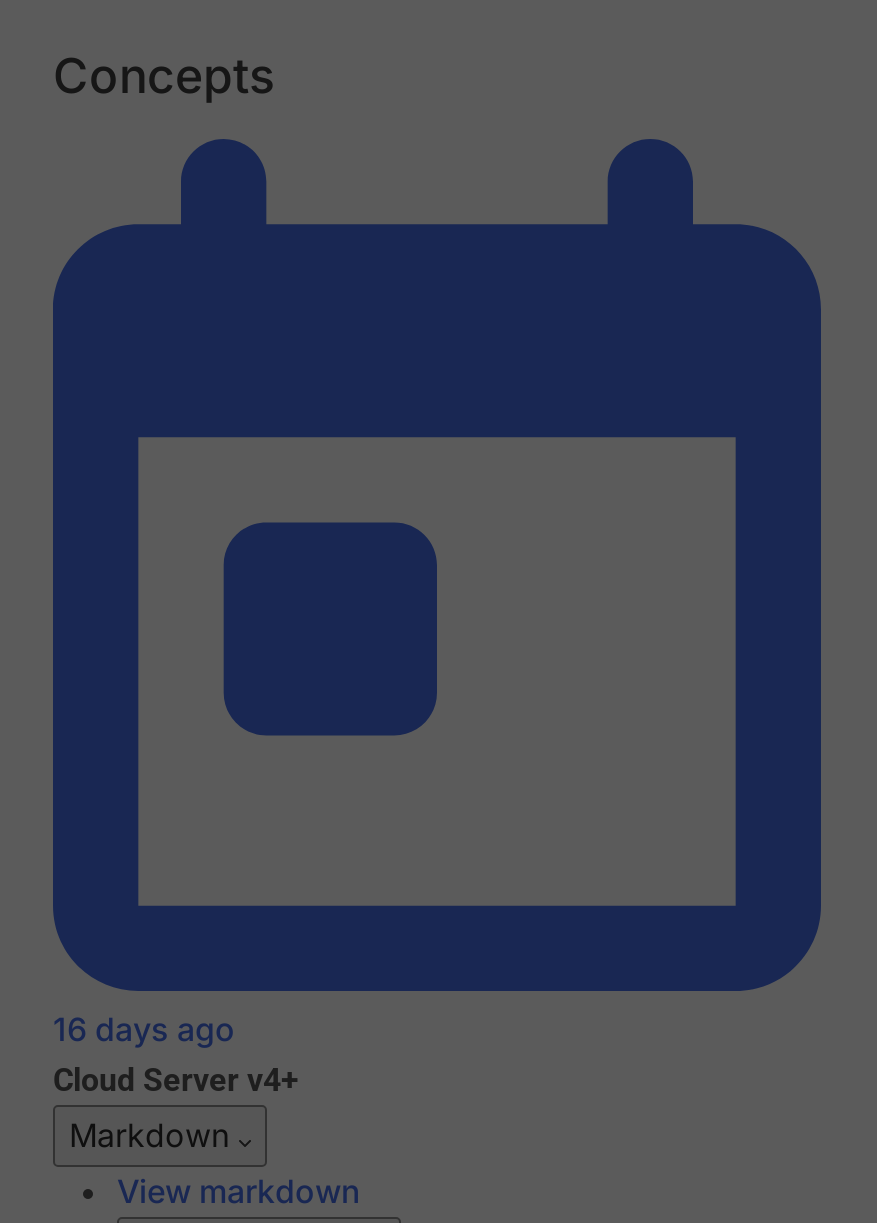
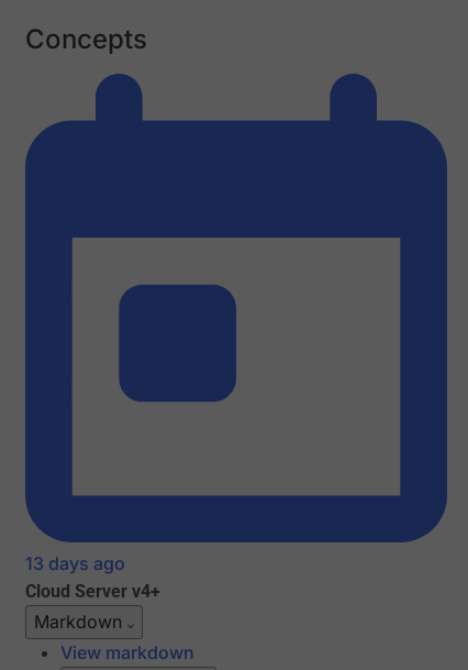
[53,1010,235,1050] 16 days ago -> [25,553,125,575] 13 days ago

